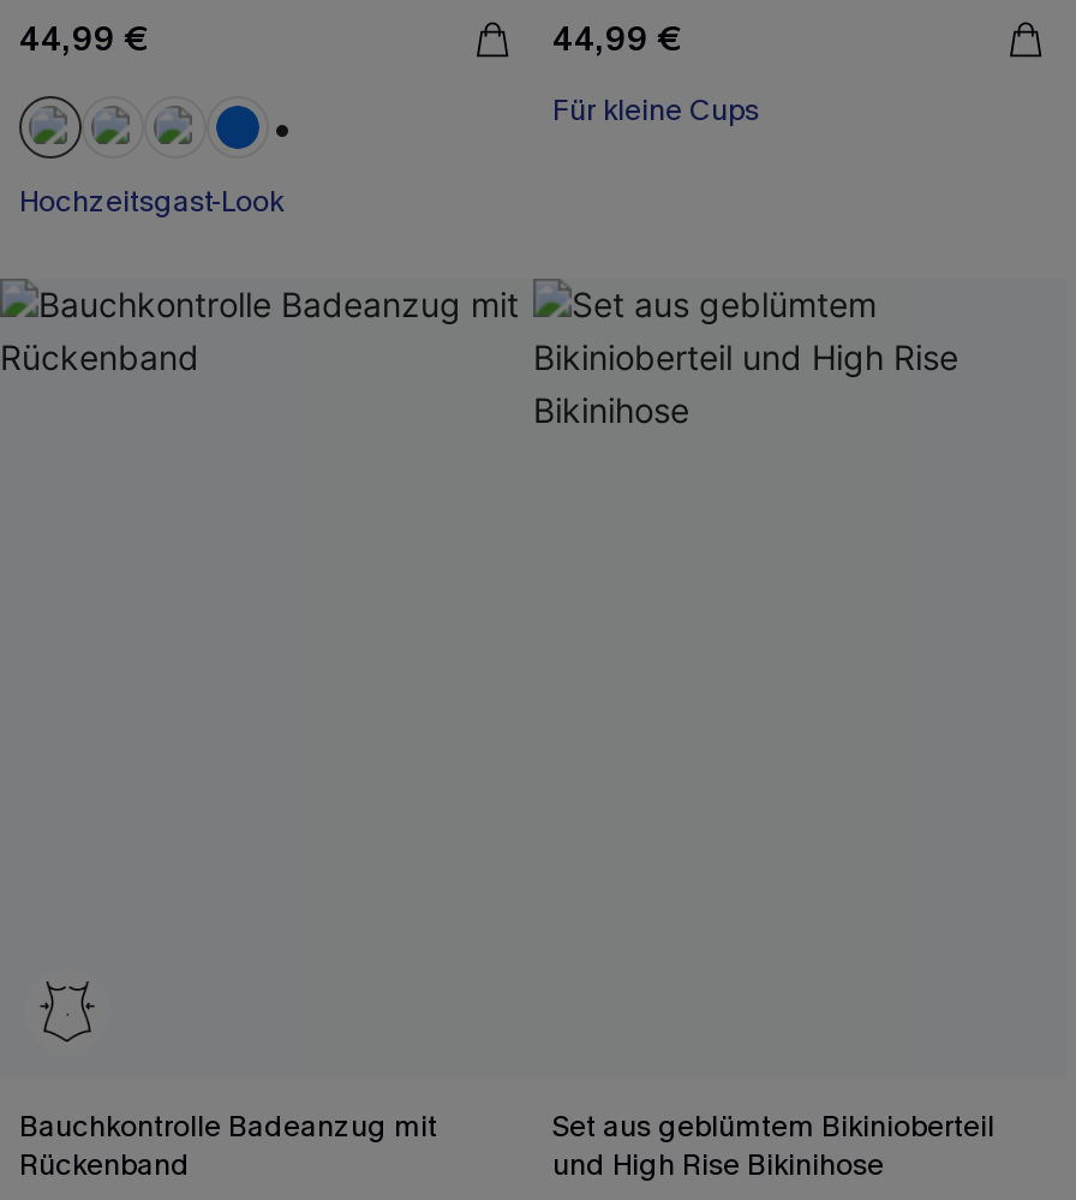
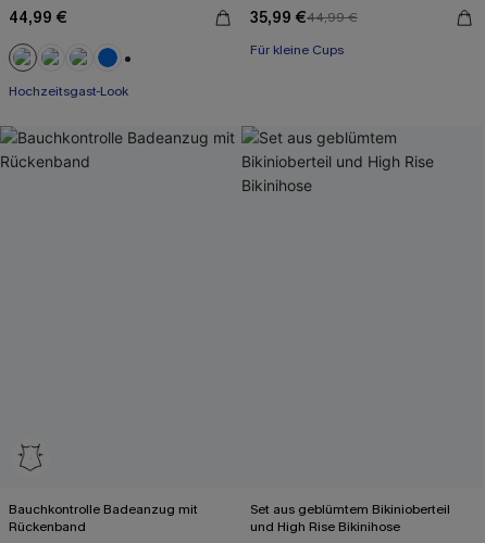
[552,16,682,61] 44,99 € -> [250,7,358,28] 35,99 €44,99 €

